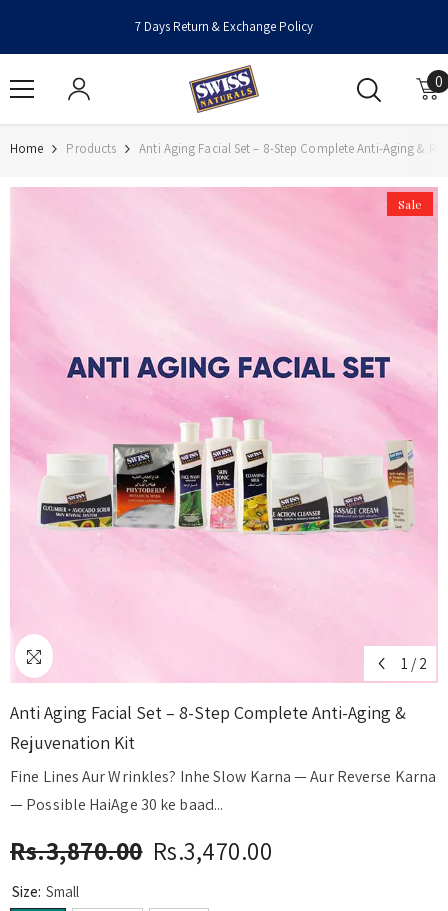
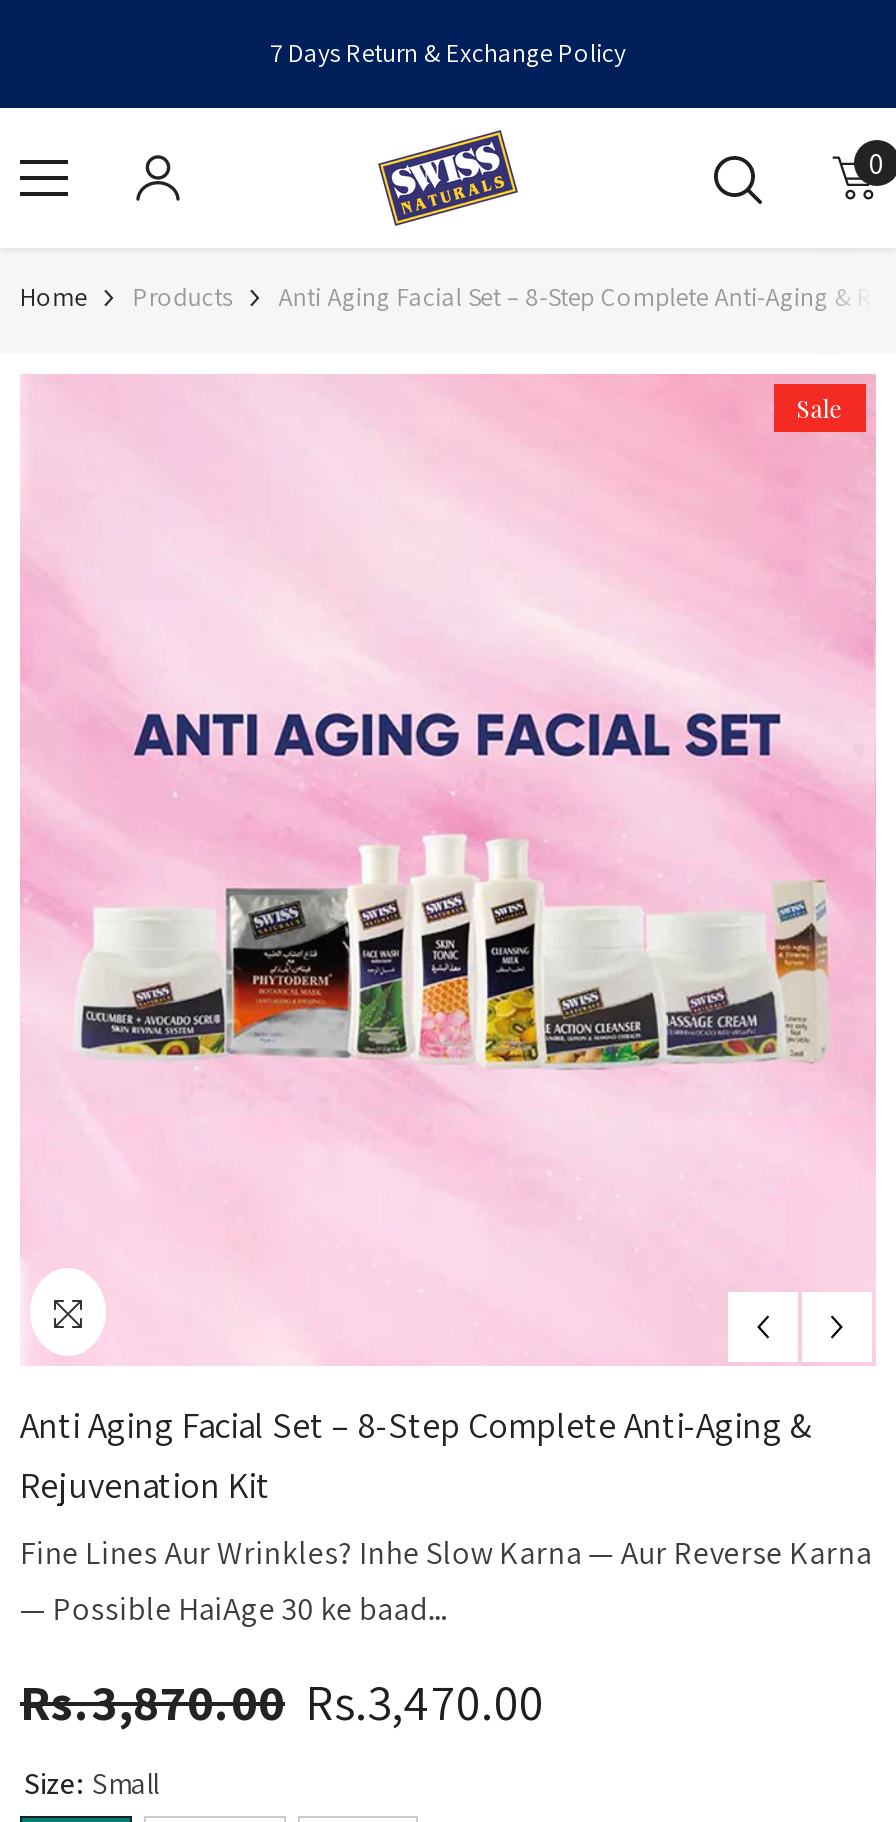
[400,654,426,673] 1 / 2 -> none

